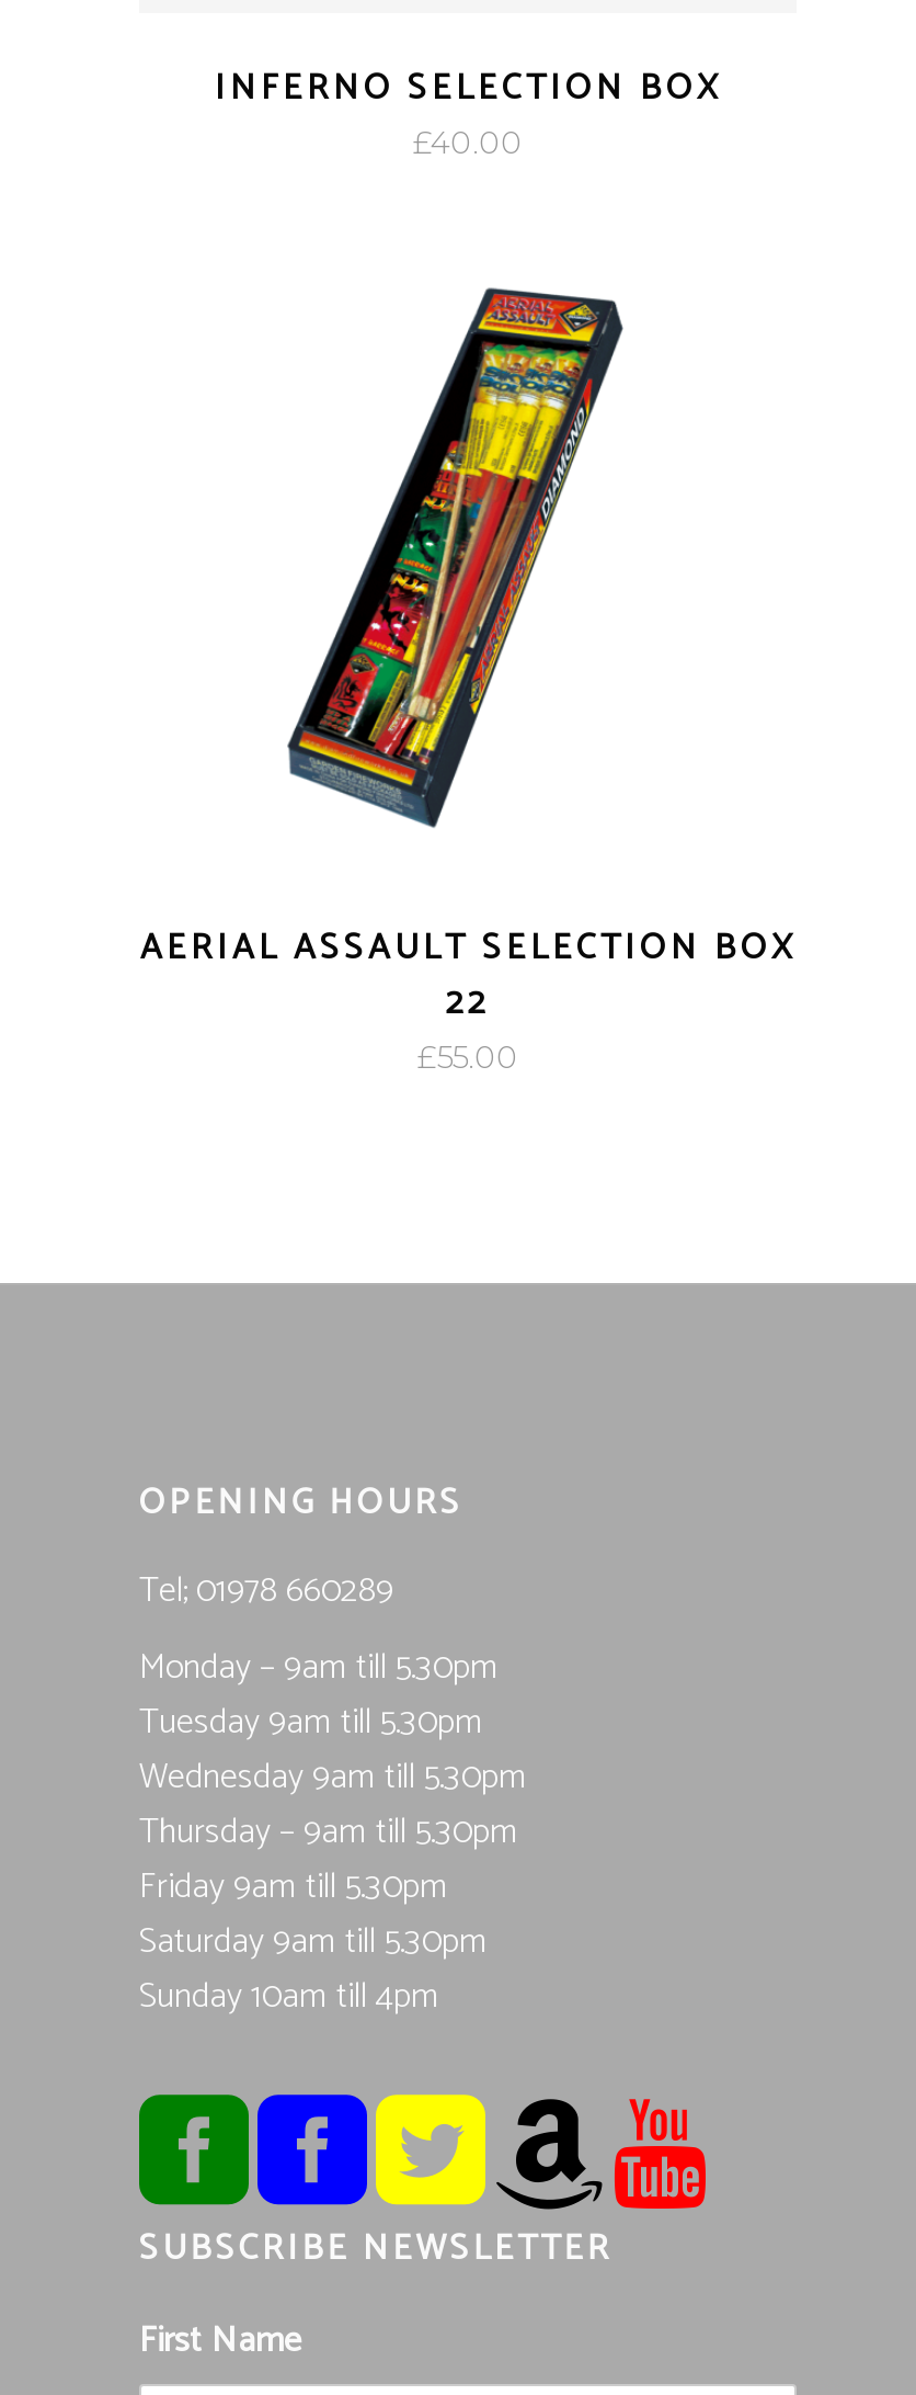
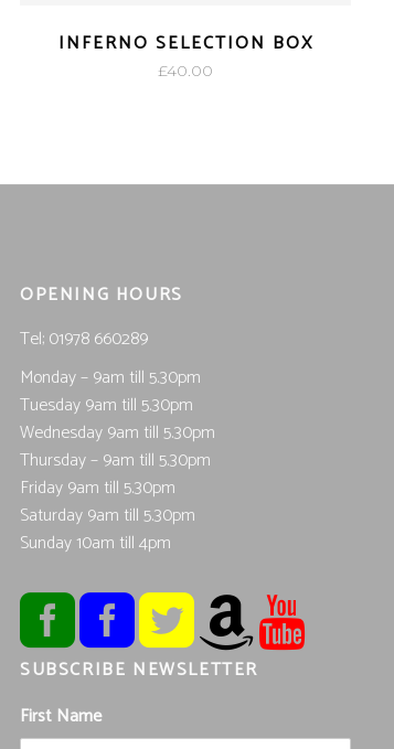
[286,287,623,829] [image] -> none
[140,919,795,1077] AERIAL ASSAULT SELECTION BOX | 22 | £55.00 -> none

